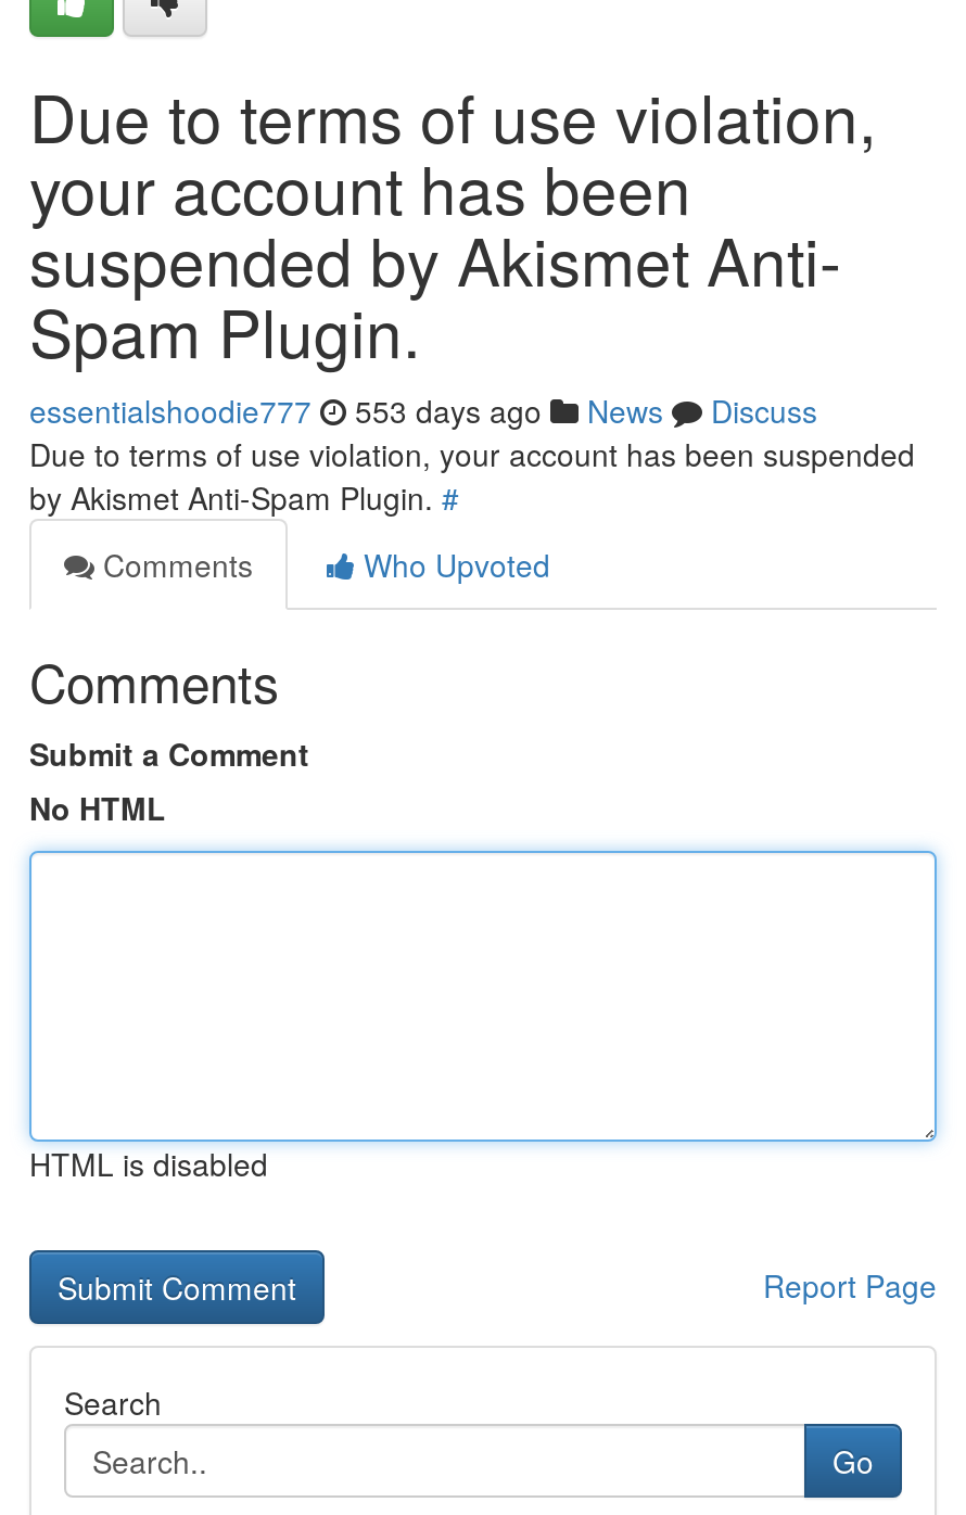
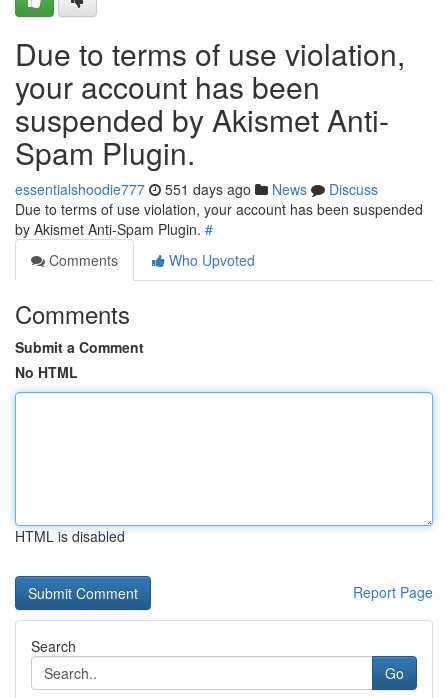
[29,389,817,432] essentialshoodie777 553 days ago News Discuss -> [15,179,378,199] essentialshoodie777 551 days ago News Discuss

